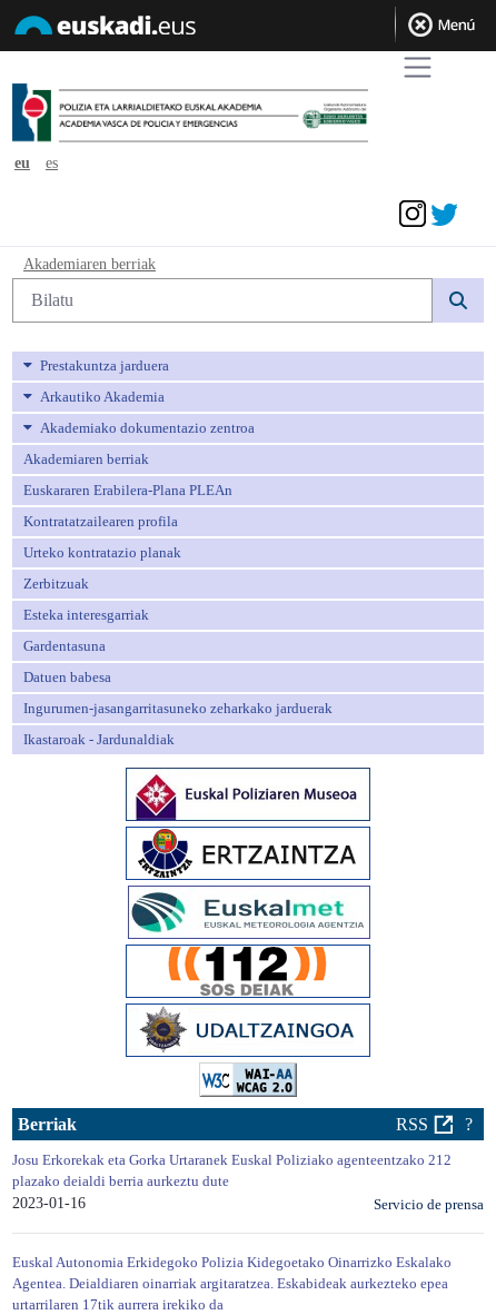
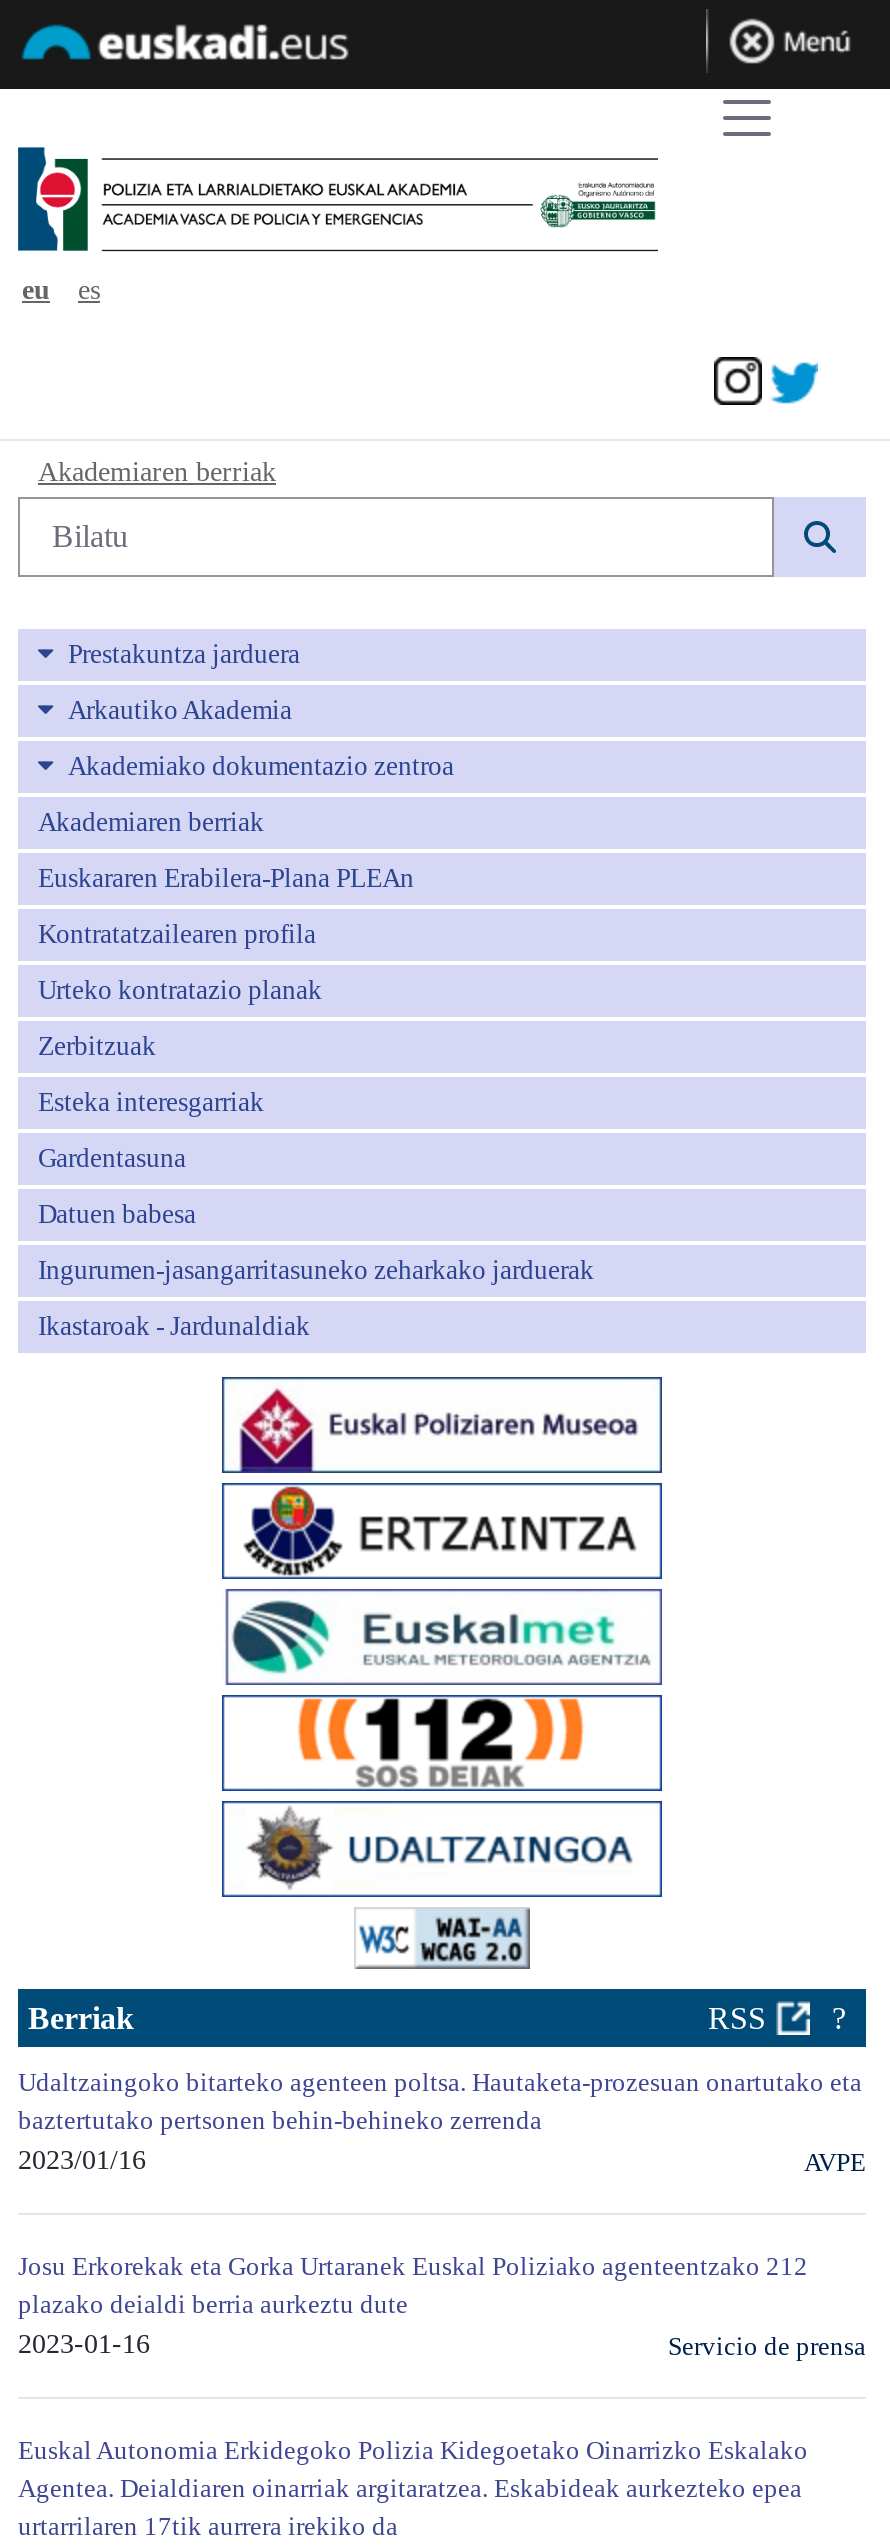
none -> [18,2067,866,2177] Udaltzaingoko bitarteko agenteen poltsa. Hautaketa-prozesuan onartutako eta | baztertutako pertsonen behin-behineko zerrenda | 2023/01/16 | AVPE

